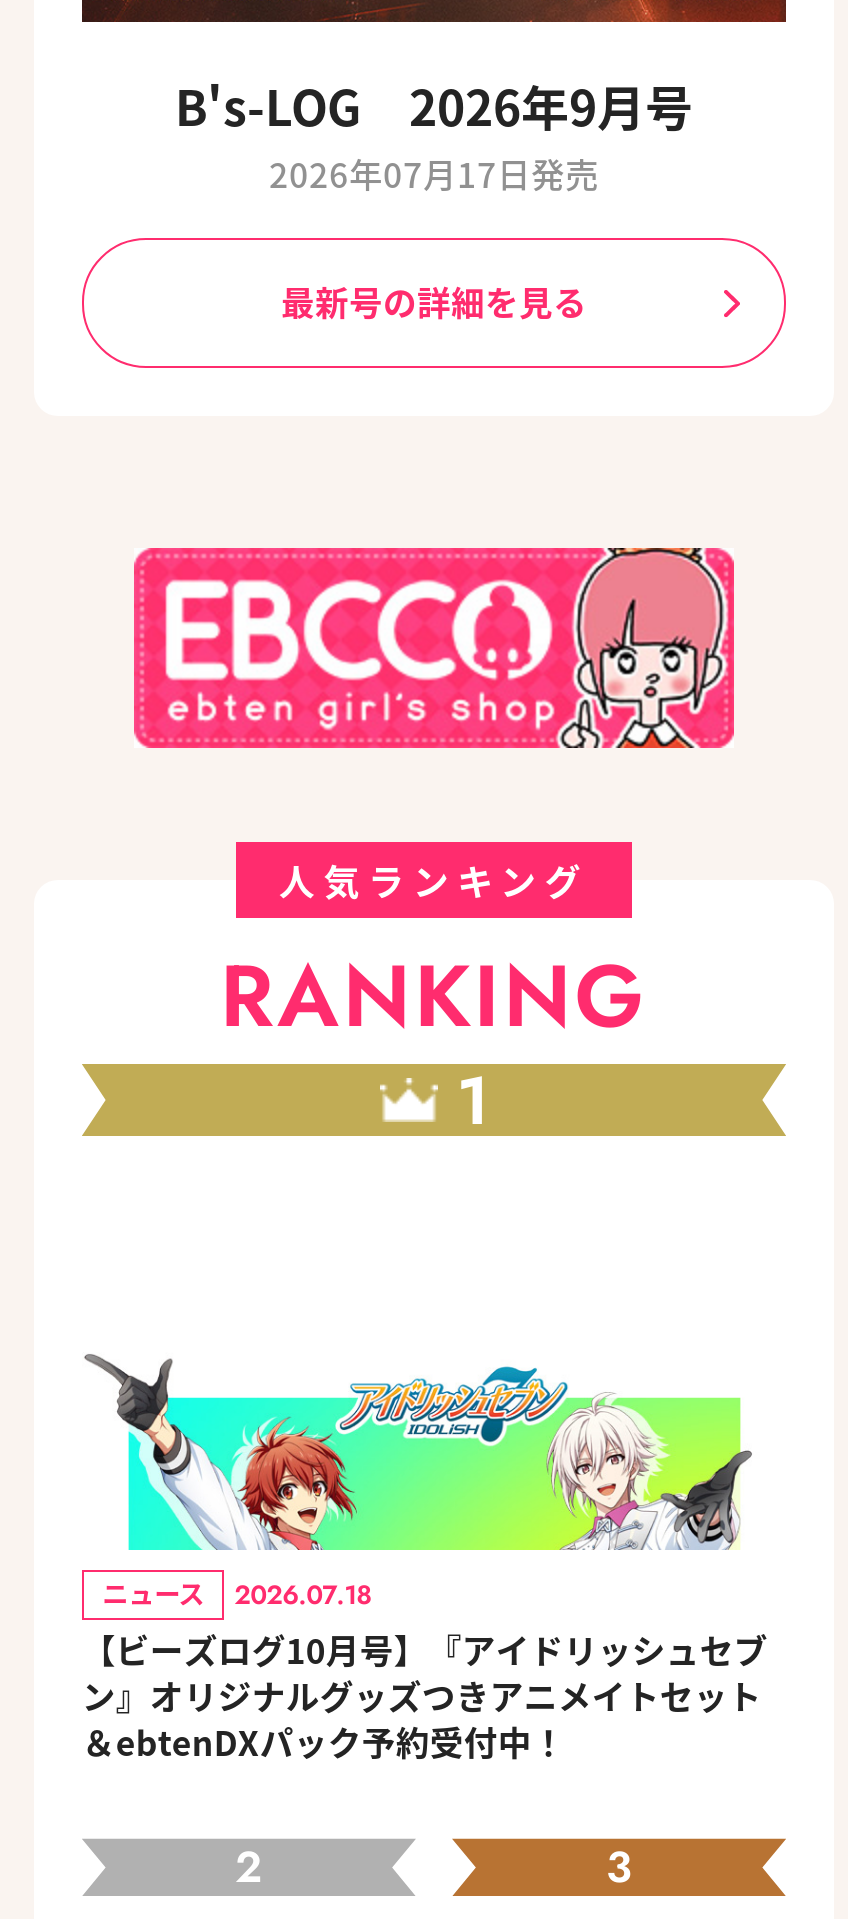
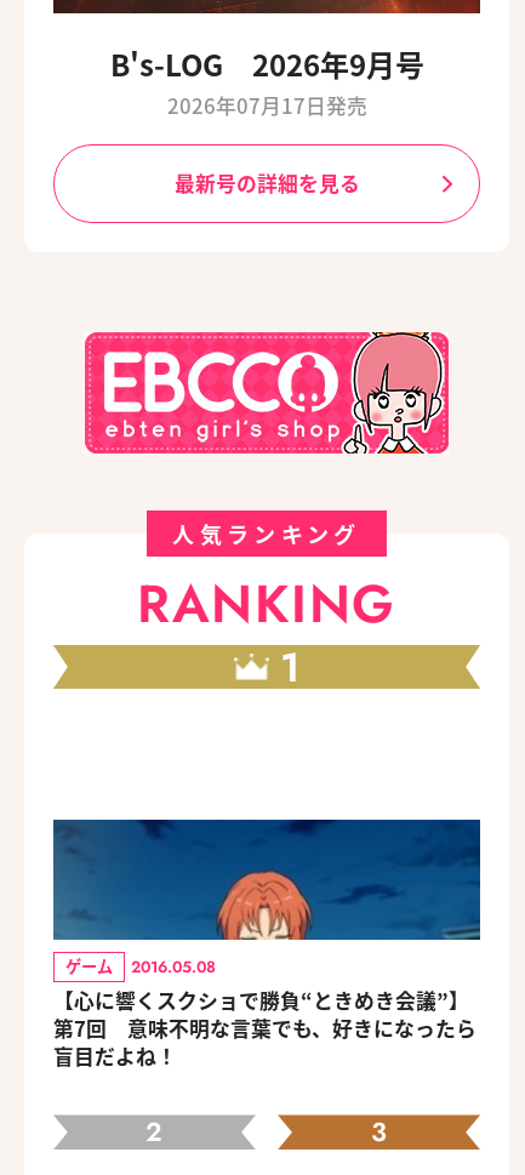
[82,1352,786,1767] [image] | ニュース | 2026.07.18 | 【ビーズログ10月号】『アイドリッシュセブ | ン』オリジナルグッズつきアニメイトセット | ＆ebtenDXパック予約受付中！ -> [52,818,481,1071] [image] | ゲーム | 2016.05.08 | 【心に響くスクショで勝負“ときめき会議”】 | 第7回 意味不明な言葉でも、好きになったら | 盲目だよね！

